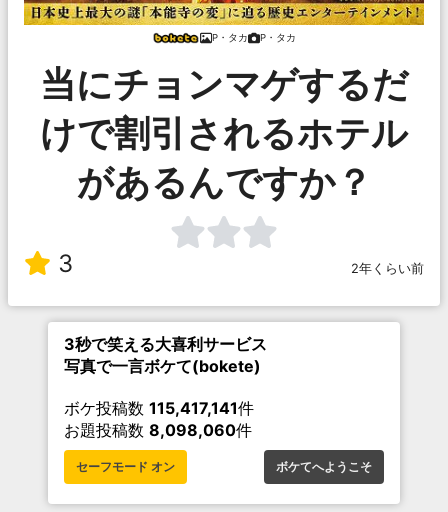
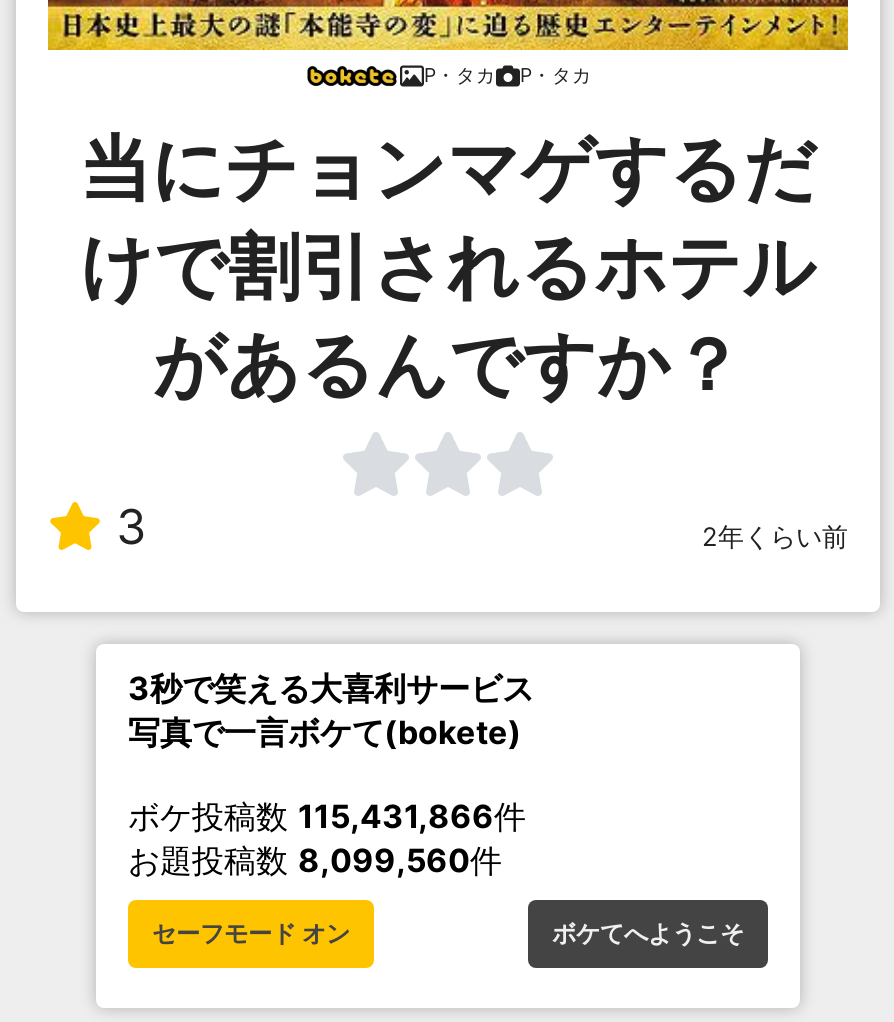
[64,398,254,418] ボケ投稿数115,417,141件 -> [128,795,526,835] ボケ投稿数115,431,866件
[64,420,252,440] お題投稿数8,098,060件 -> [128,839,502,879] お題投稿数8,099,560件

